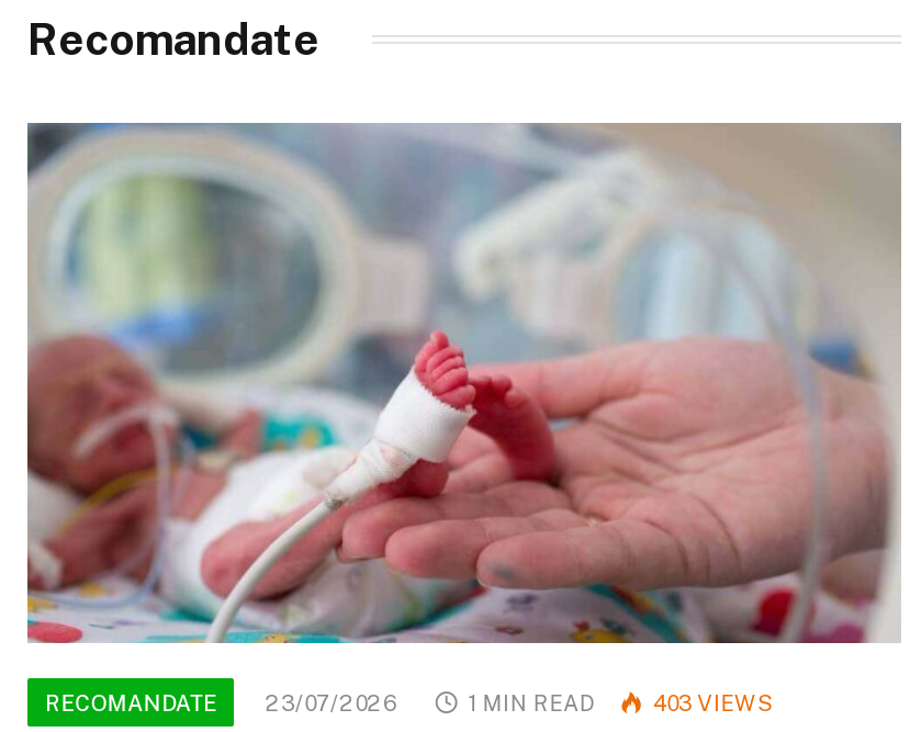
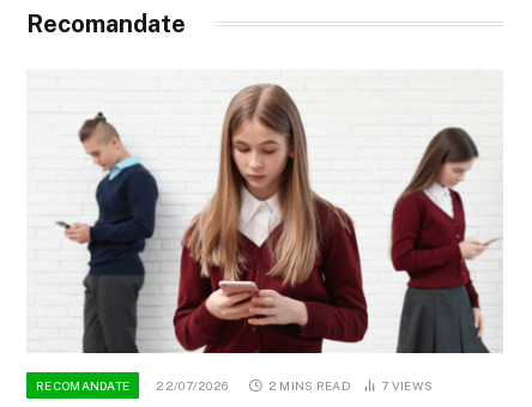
[25,121,901,715] [image] | 23/07/2026 | 1 MIN READ | 403 VIEWS -> [26,69,502,392] [image] | 22/07/2026 | 2 MINS READ | 7 VIEWS

